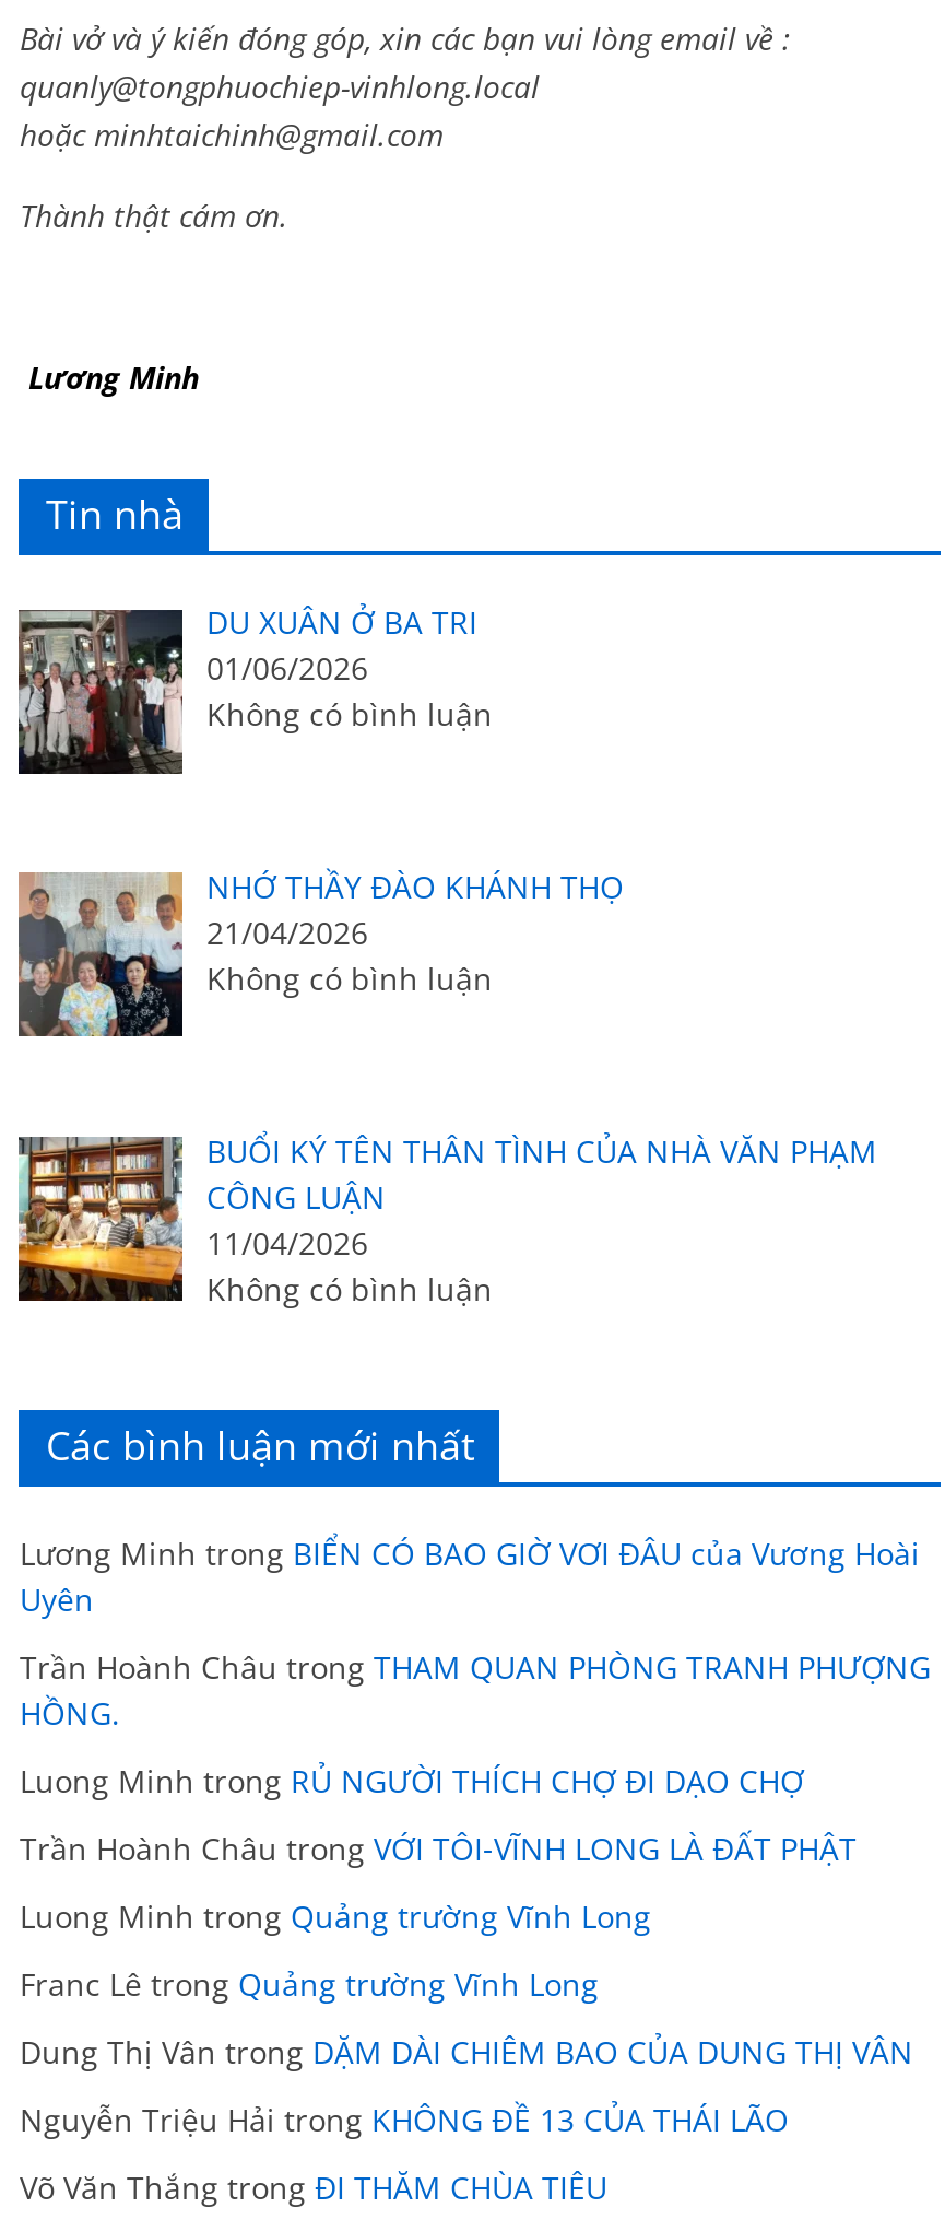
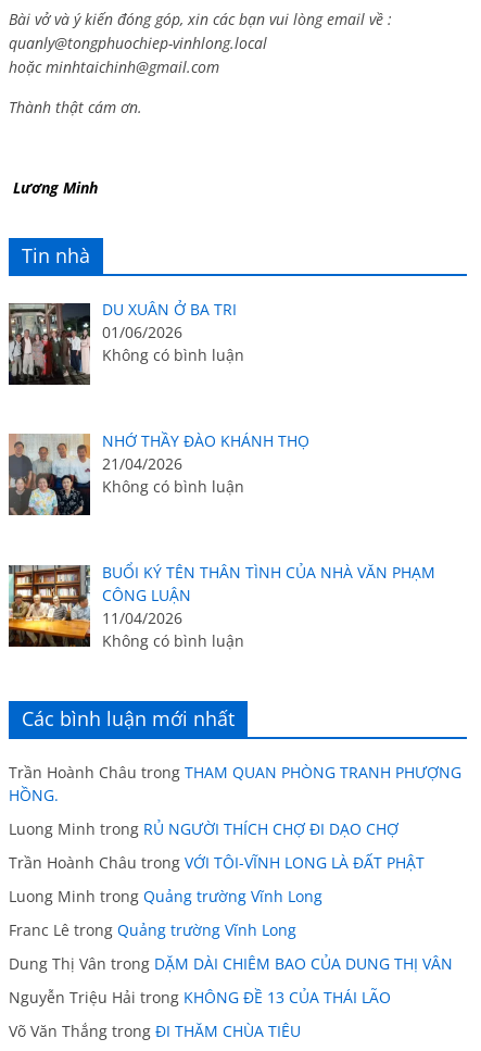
[19,1533,920,1621] Lương Minh trong BIỂN CÓ BAO GIỜ VƠI ĐÂU của Vương Hoài | Uyên -> none

